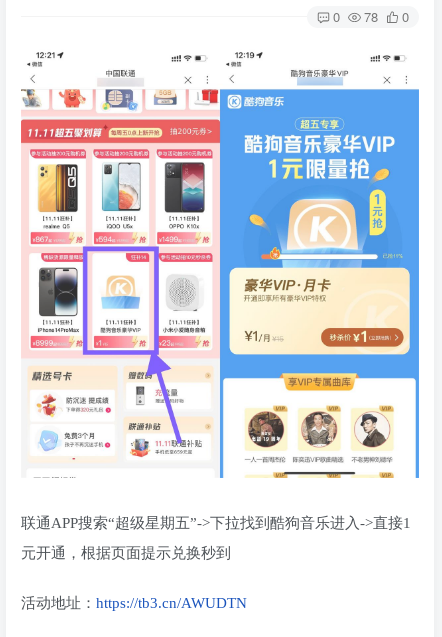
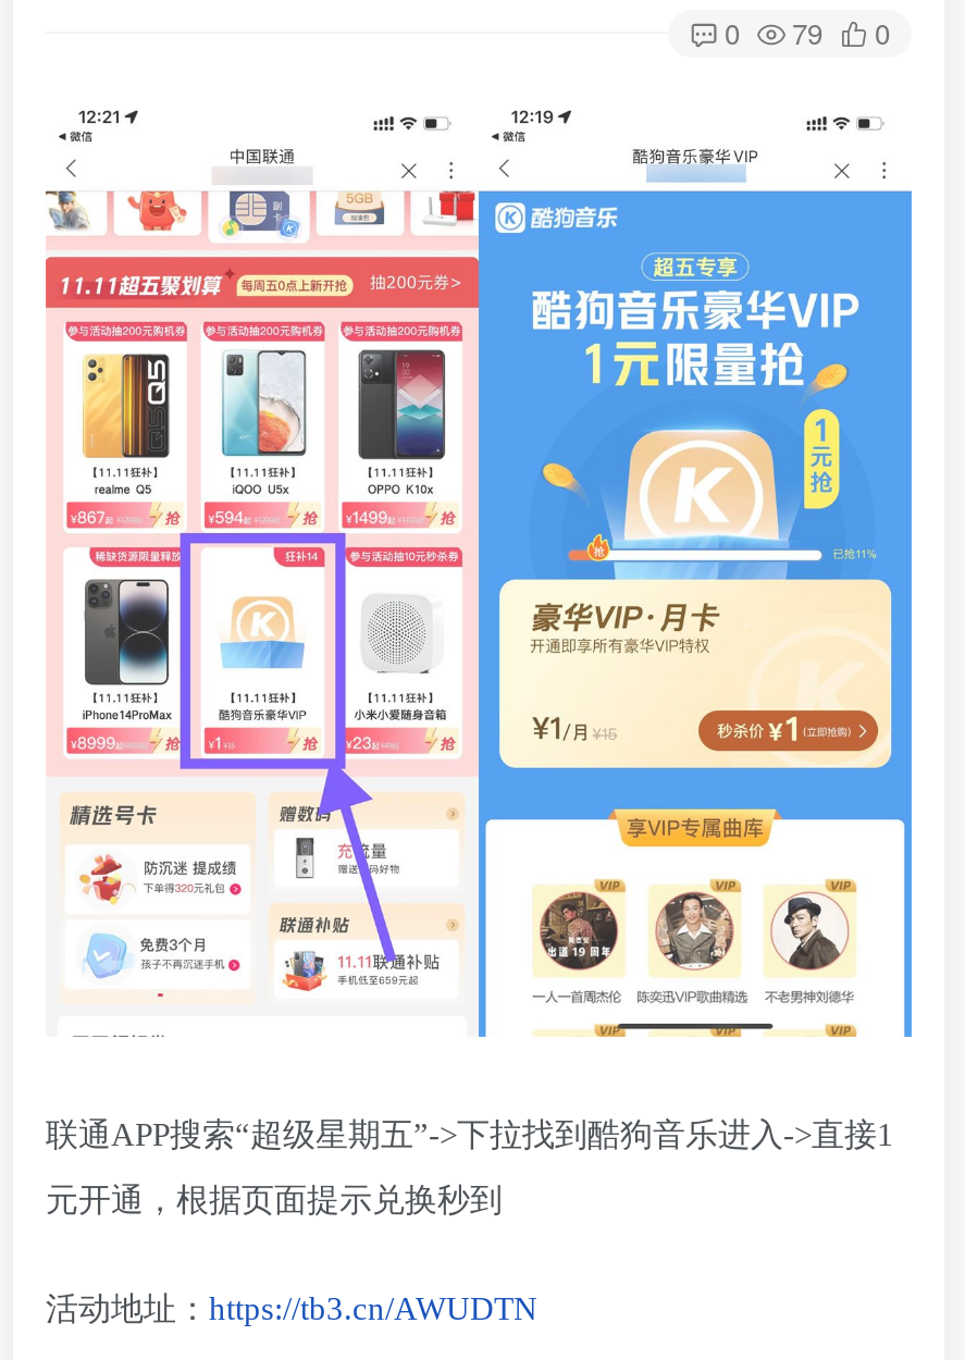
[333,7,409,26] 0 78 0 -> [725,13,890,54] 0 79 0

